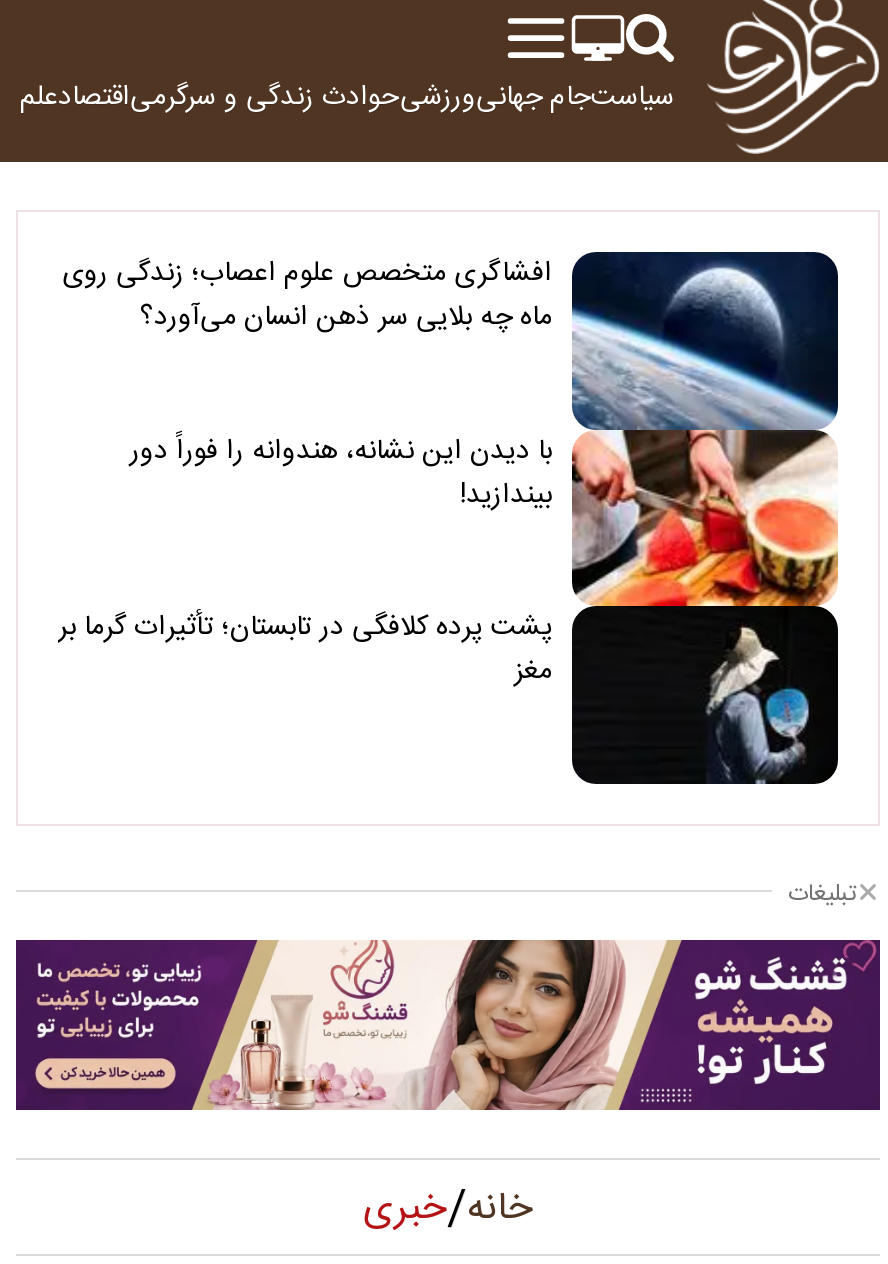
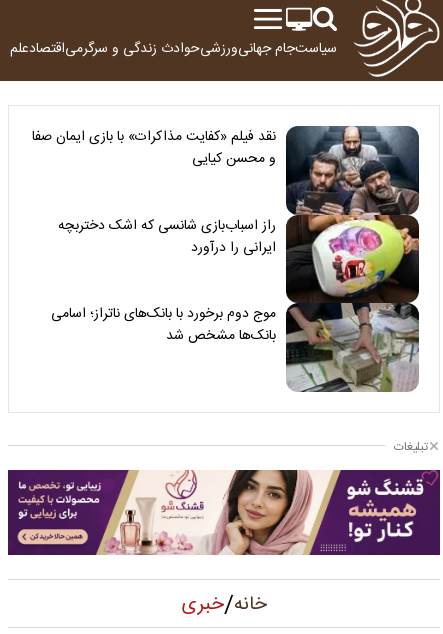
[62,250,840,786] [image] | افشاگری متخصص علوم اعصاب؛ زندگی روی | ماه چه بلایی سر ذهن انسان می‌آورد؟ -> [32,125,420,393] [image] | نقد فیلم «کفایت مذاکرات» با بازی ایمان صفا | و محسن کیایی
[130,427,552,517] با دیدن این نشانه، هندوانه را فوراً دور | بیندازید! -> [58,214,276,259] راز اسباب‌بازی شانسی که اشک دختربچه | ایرانی را درآورد
[58,605,552,695] پشت پرده کلافگی در تابستان؛ تأثیرات گرما بر | مغز -> [51,302,276,347] موج دوم برخورد با بانک‌های ناتراز؛ اسامی | بانک‌ها مشخص شد

